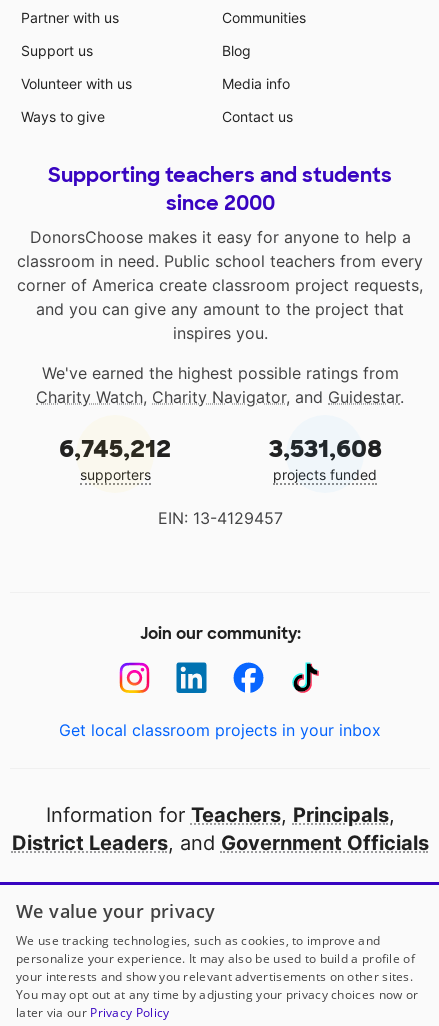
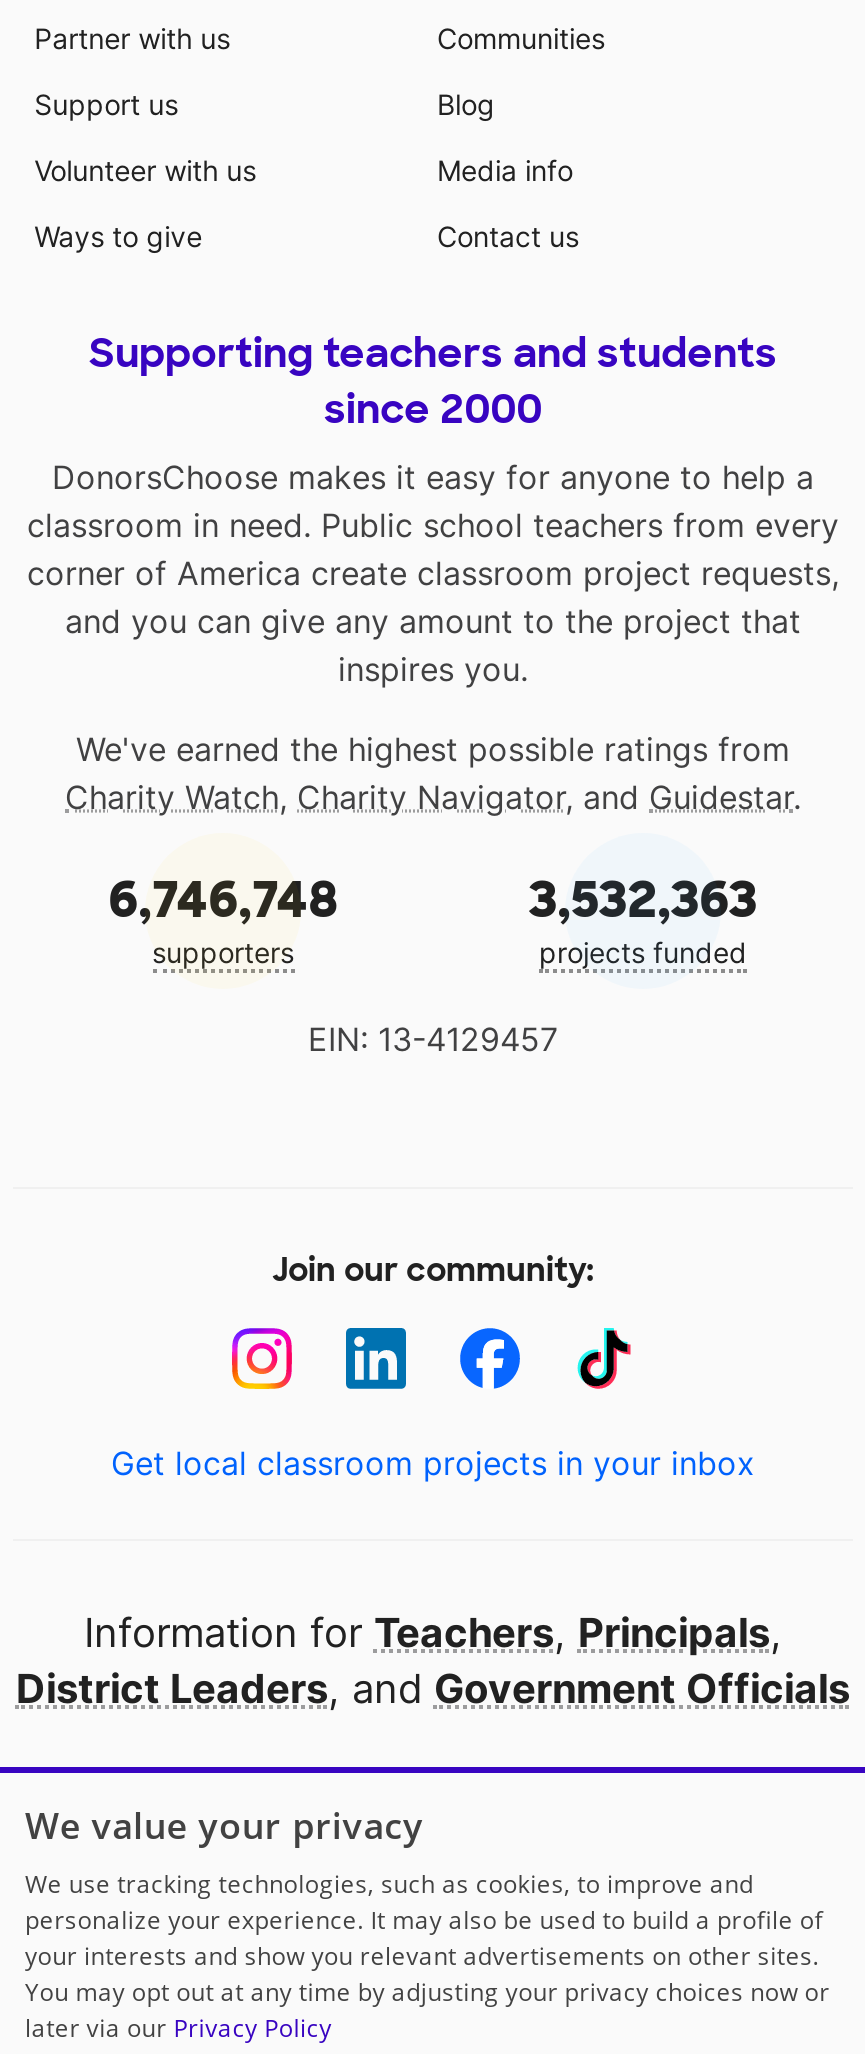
[59,433,171,464] 6,745,212 -> [108,869,338,931] 6,746,748
[268,433,381,464] 3,531,608 -> [529,869,757,931] 3,532,363

